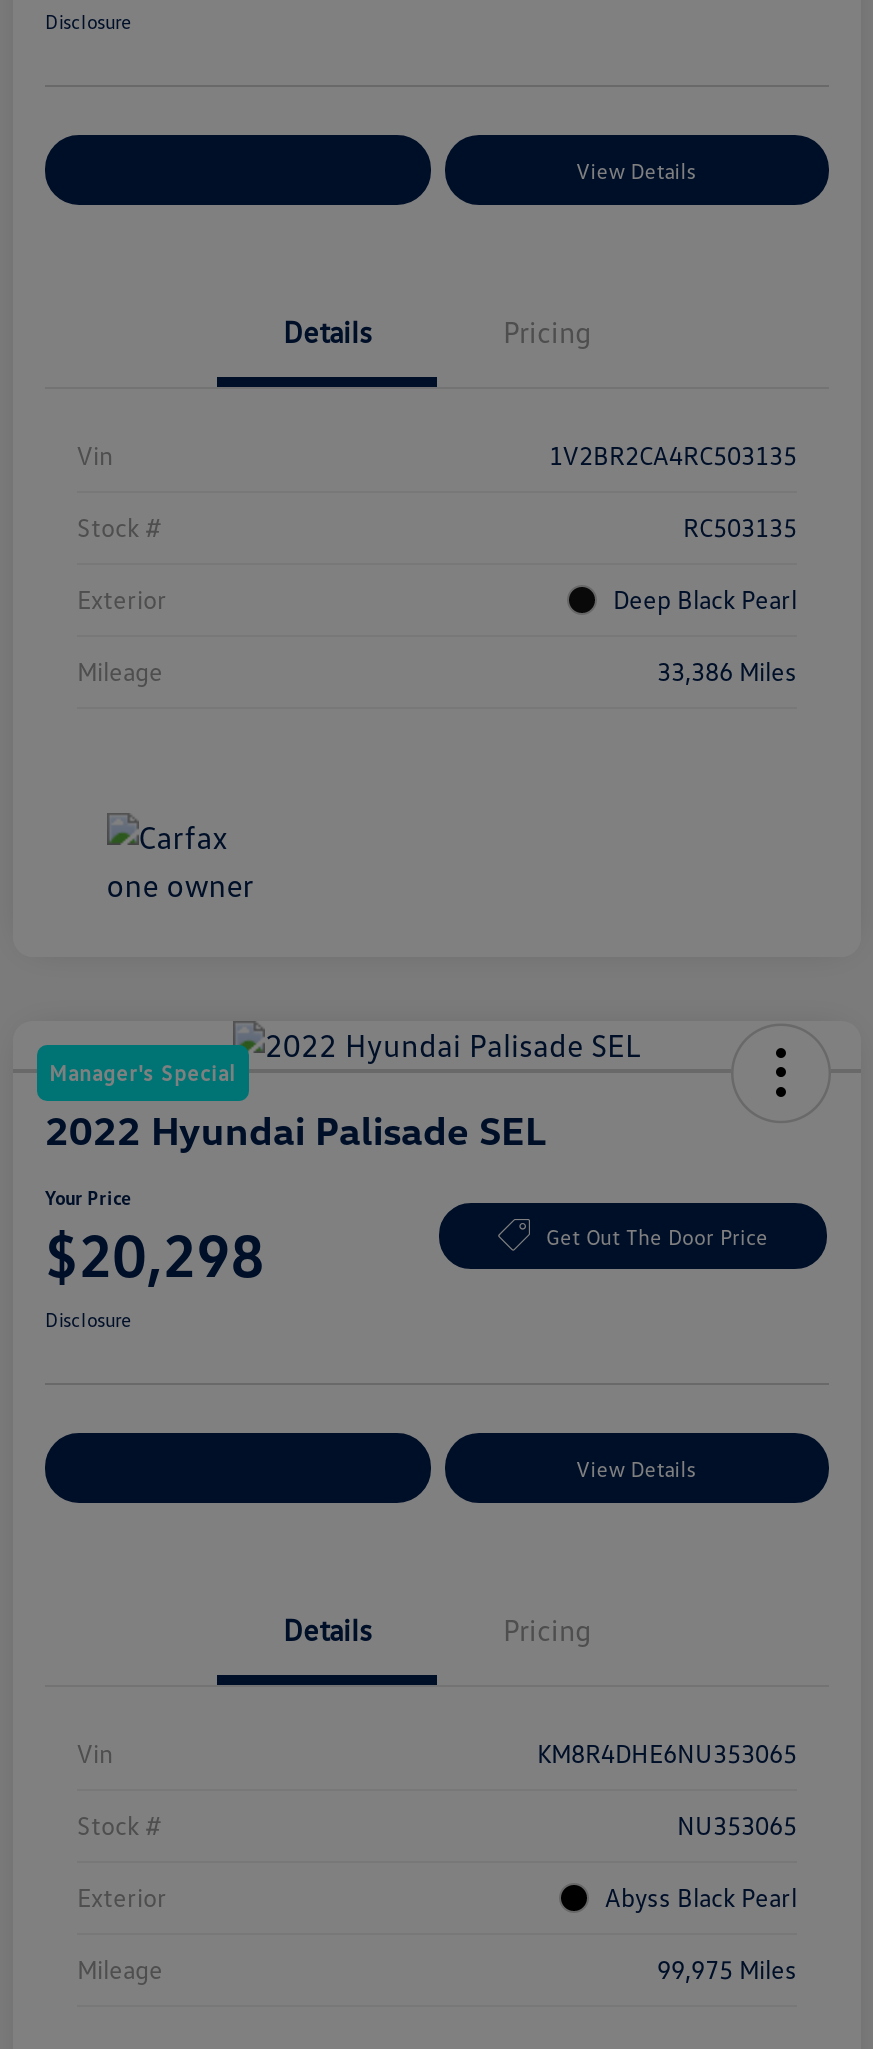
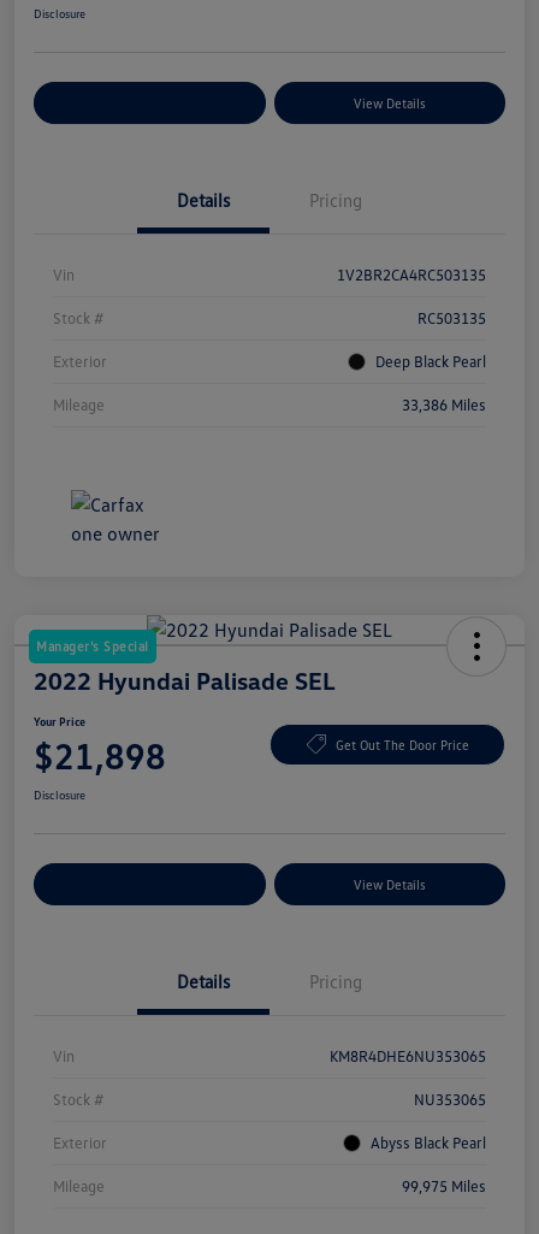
[45,1217,265,1291] $20,298 -> [34,733,166,778] $21,898

